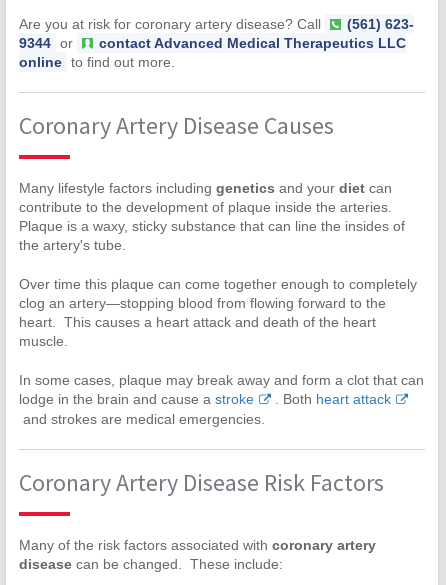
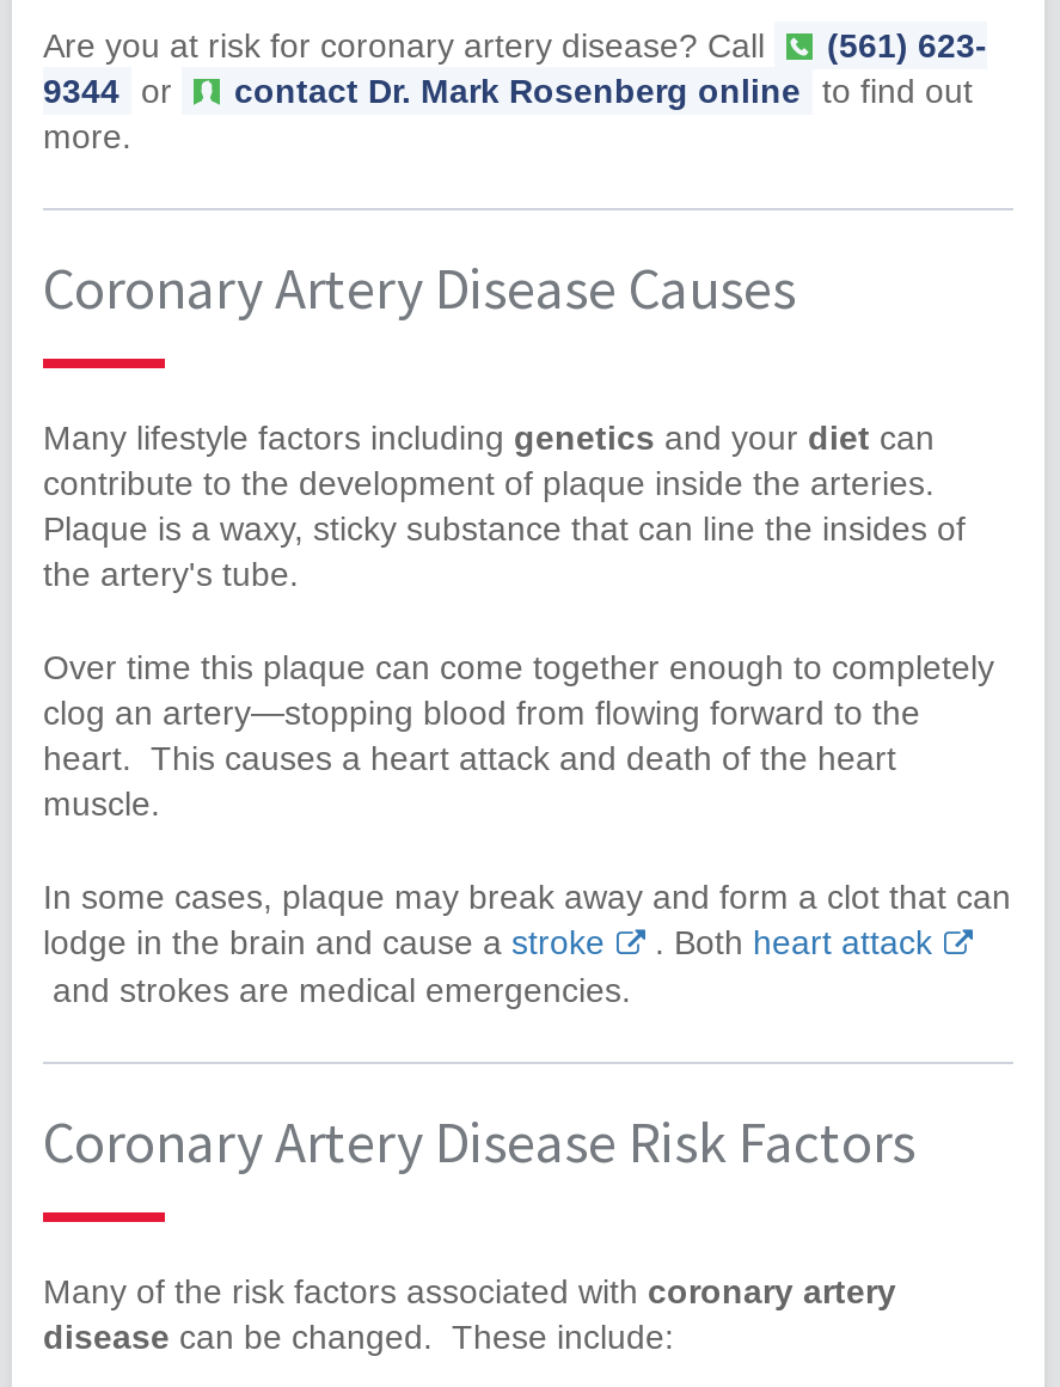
[19,35,406,70] contact Advanced Medical Therapeutics LLC | online to find out more. -> [43,72,973,155] contact Dr. Mark Rosenberg online to find out | more.

